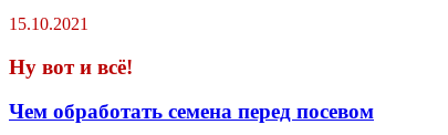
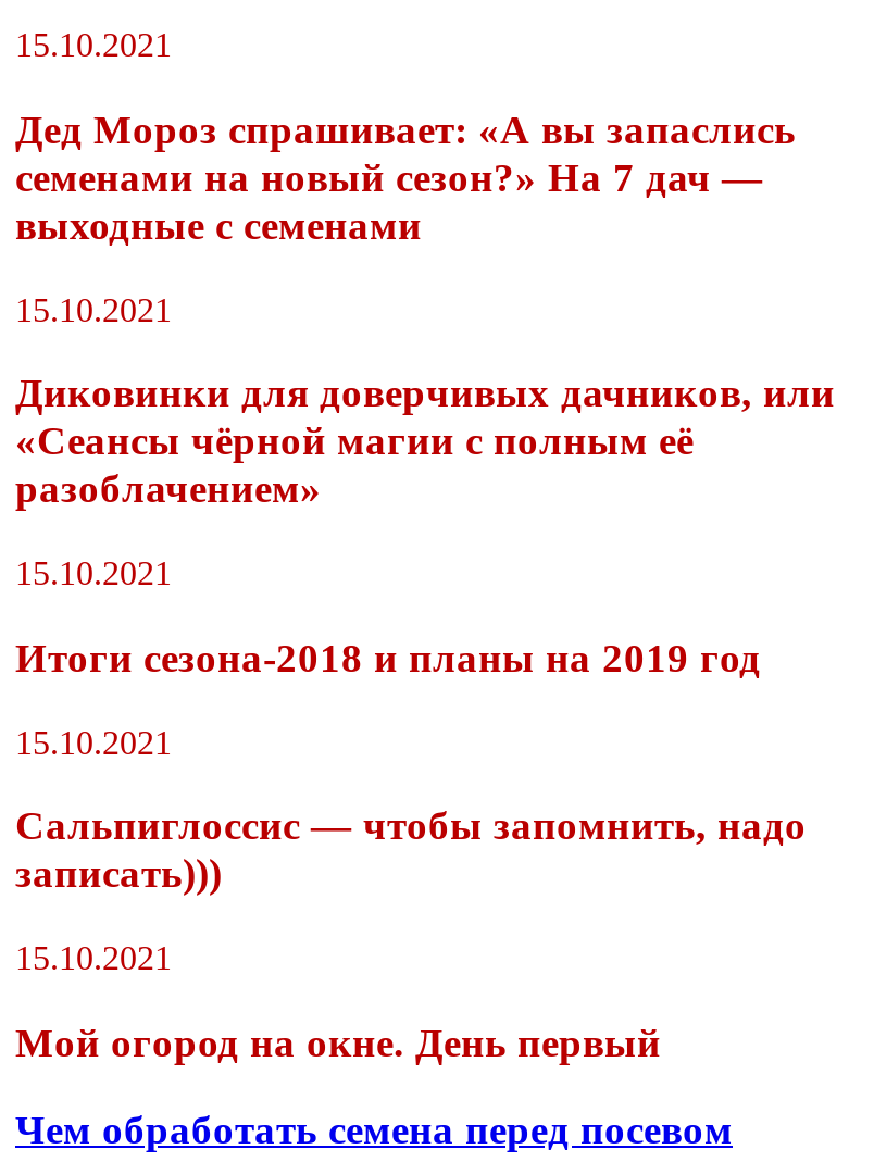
[9,55,133,78] Ну вот и всё! -> [15,106,835,1064] Дед Мороз спрашивает: «А вы запаслись | семенами на новый сезон?» На 7 дач — | выходные с семенами | 15.10.2021 | Диковинки для доверчивых дачников, или | «Сеансы чёрной магии с полным её | разоблачением» | 15.10.2021 | Итоги сезона-2018 и планы на 2019 год | 15.10.2021 | Сальпиглоссис — чтобы запомнить, надо | записать))) | 15.10.2021 | Мой огород на окне. День первый

